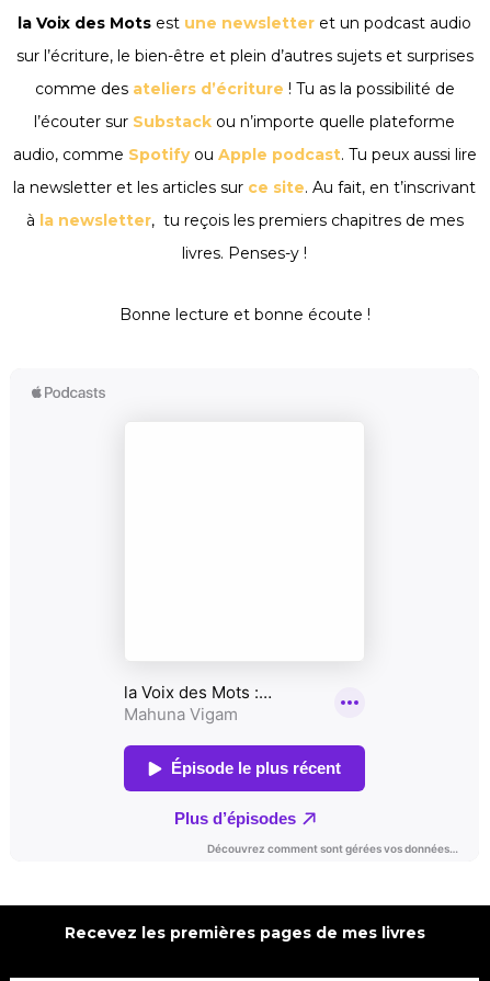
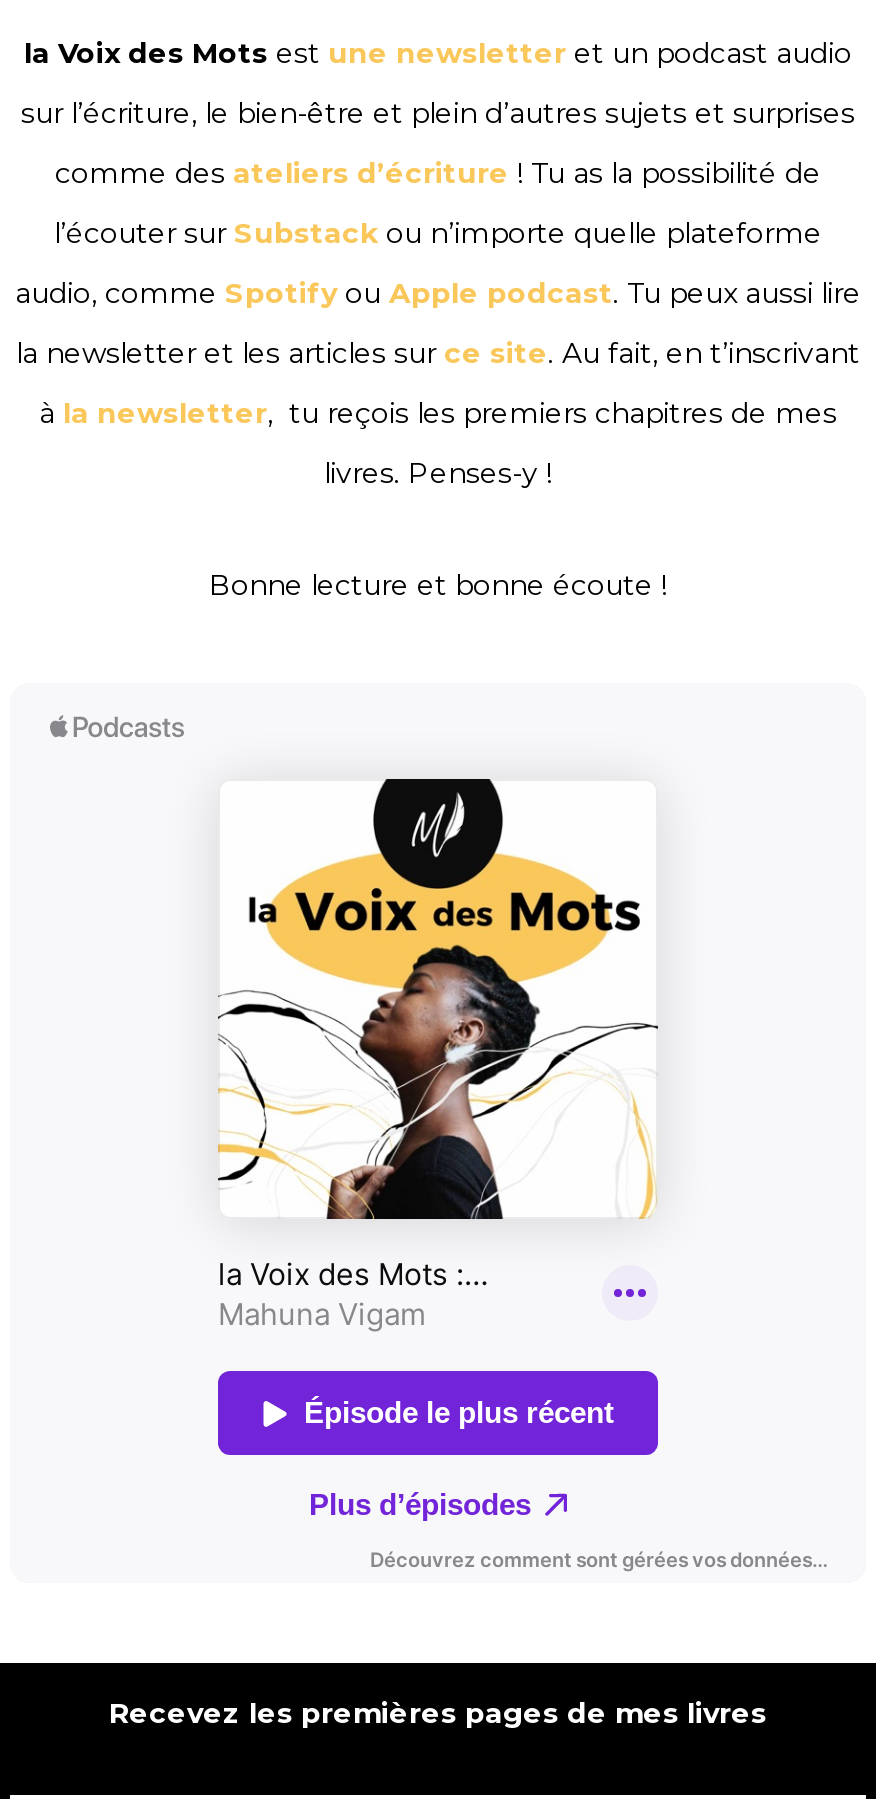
none -> [216,776,658,1222] [image]

